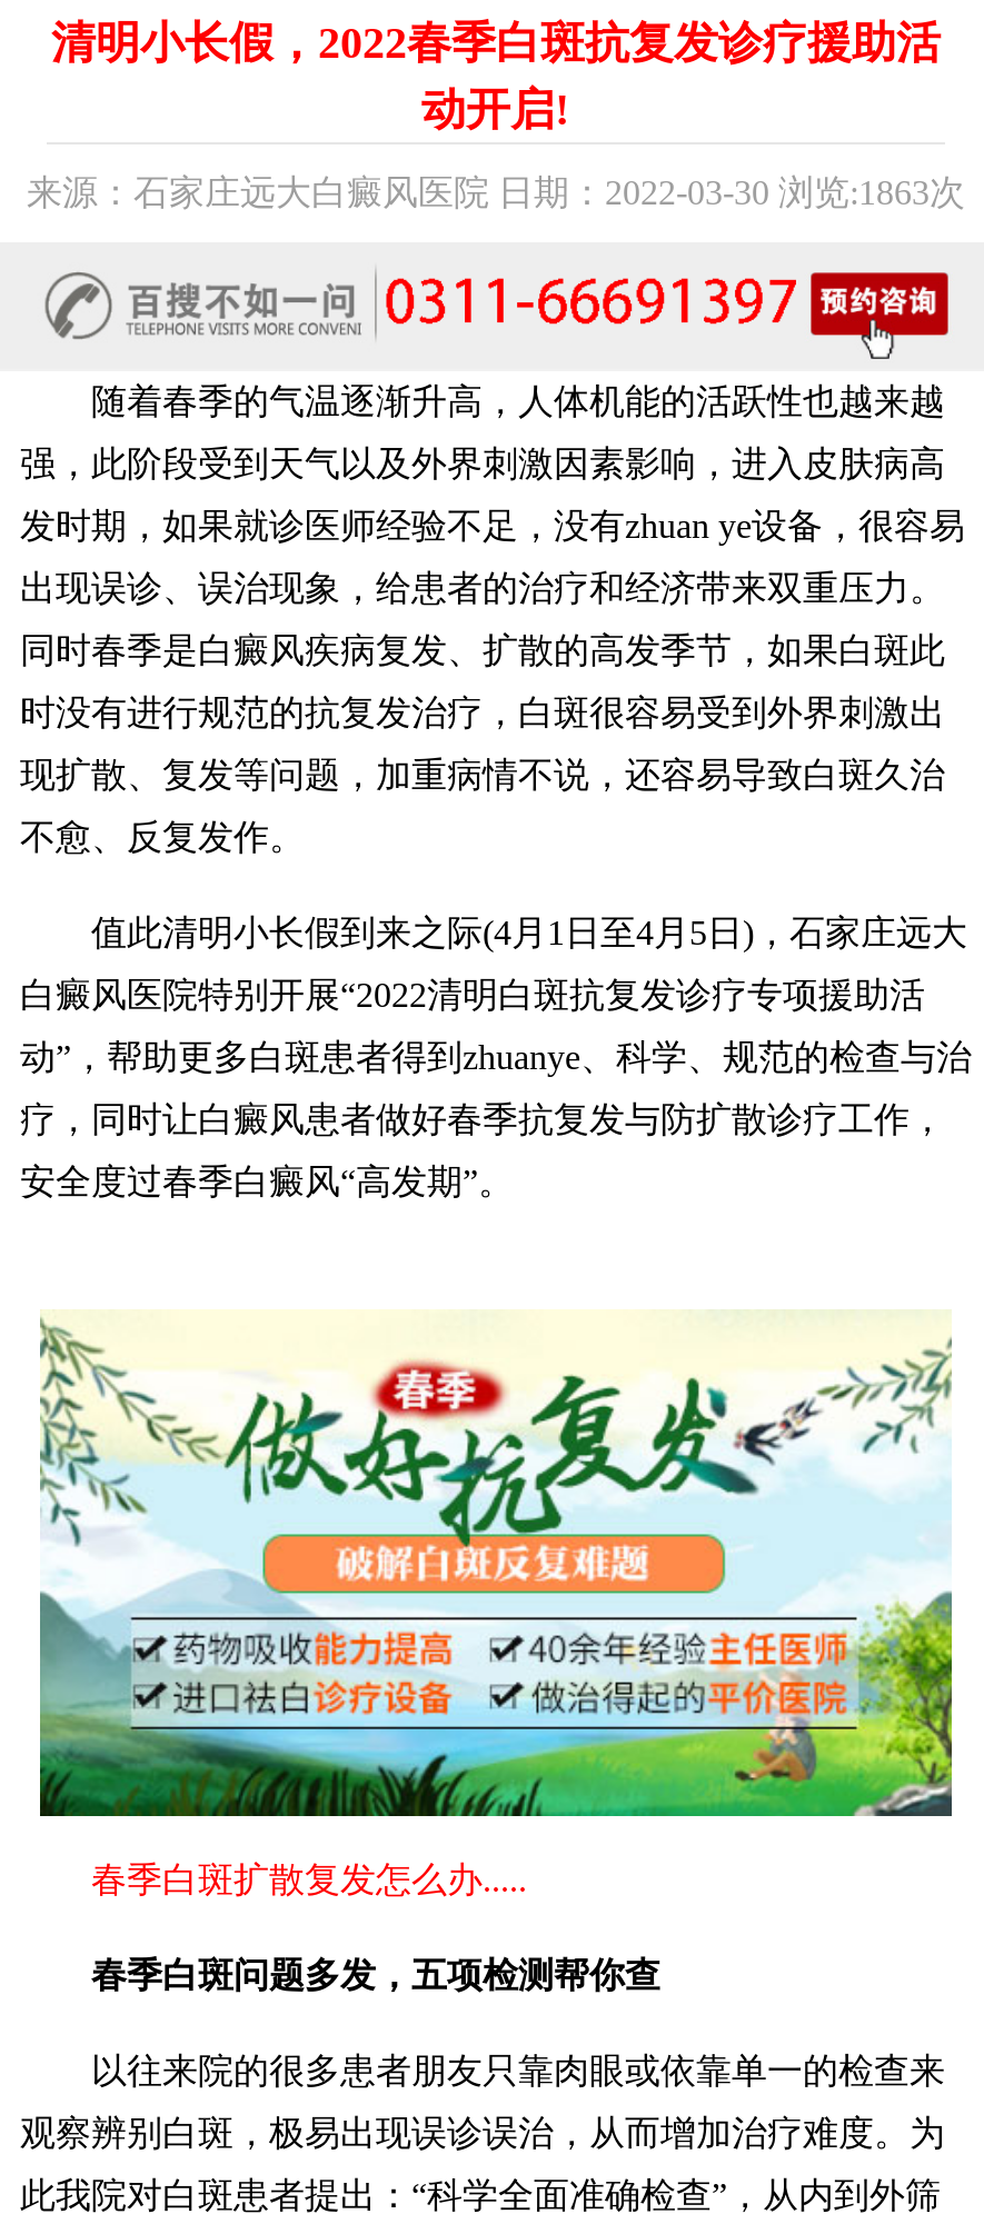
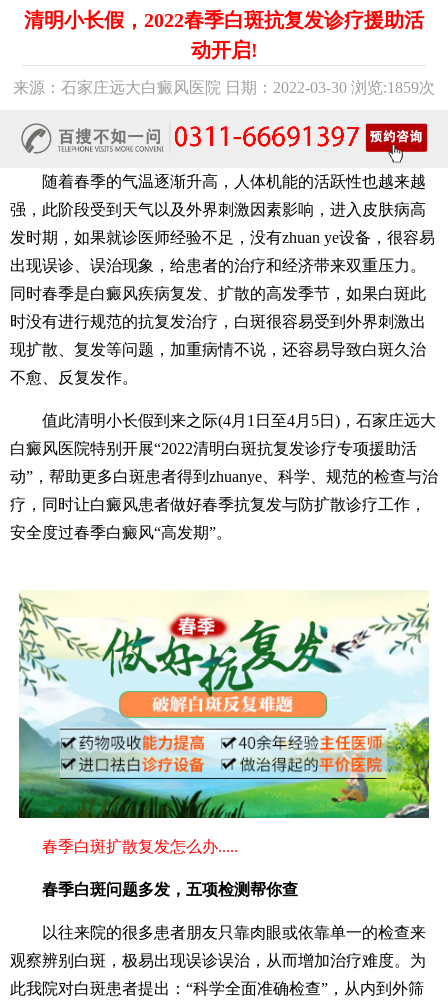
[27,174,965,212] 来源：石家庄远大白癜风医院 日期：2022-03-30 浏览:1863次 -> [13,79,435,96] 来源：石家庄远大白癜风医院 日期：2022-03-30 浏览:1859次

